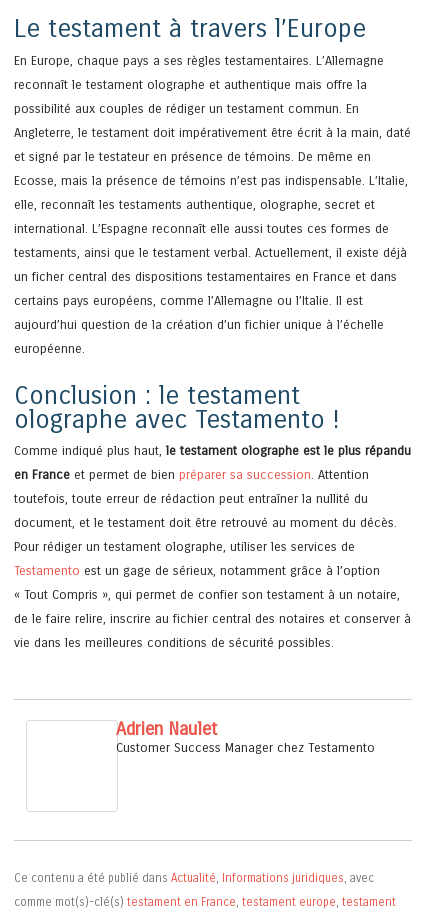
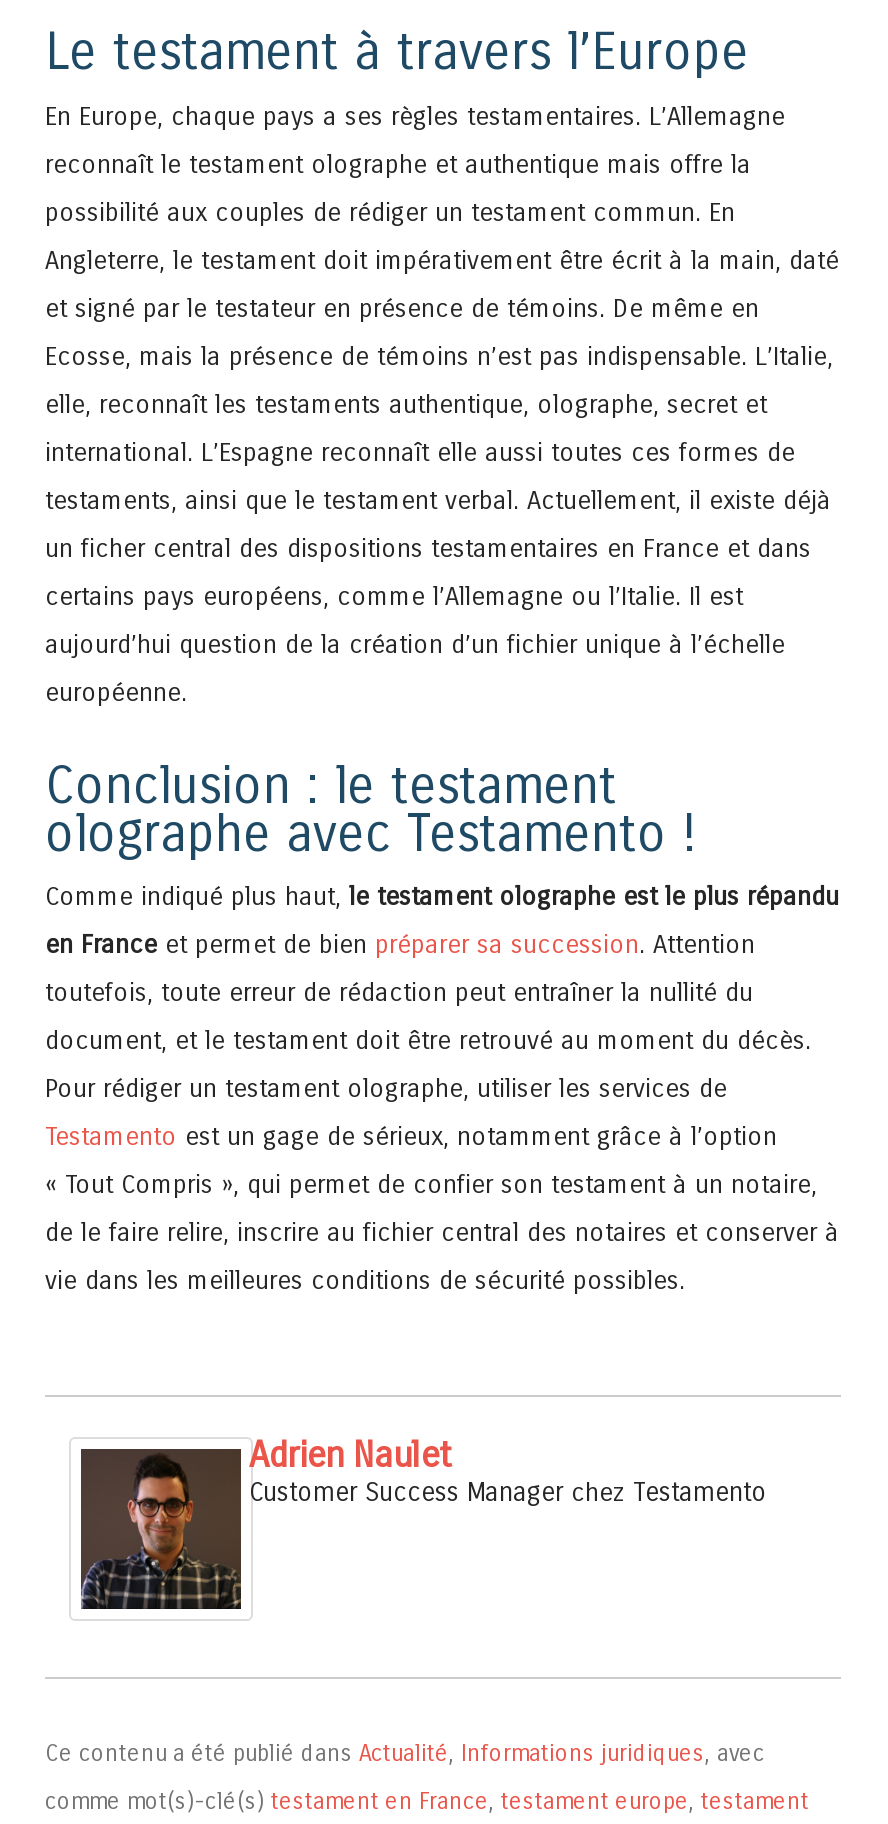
none -> [79,1447,243,1611] [image]

